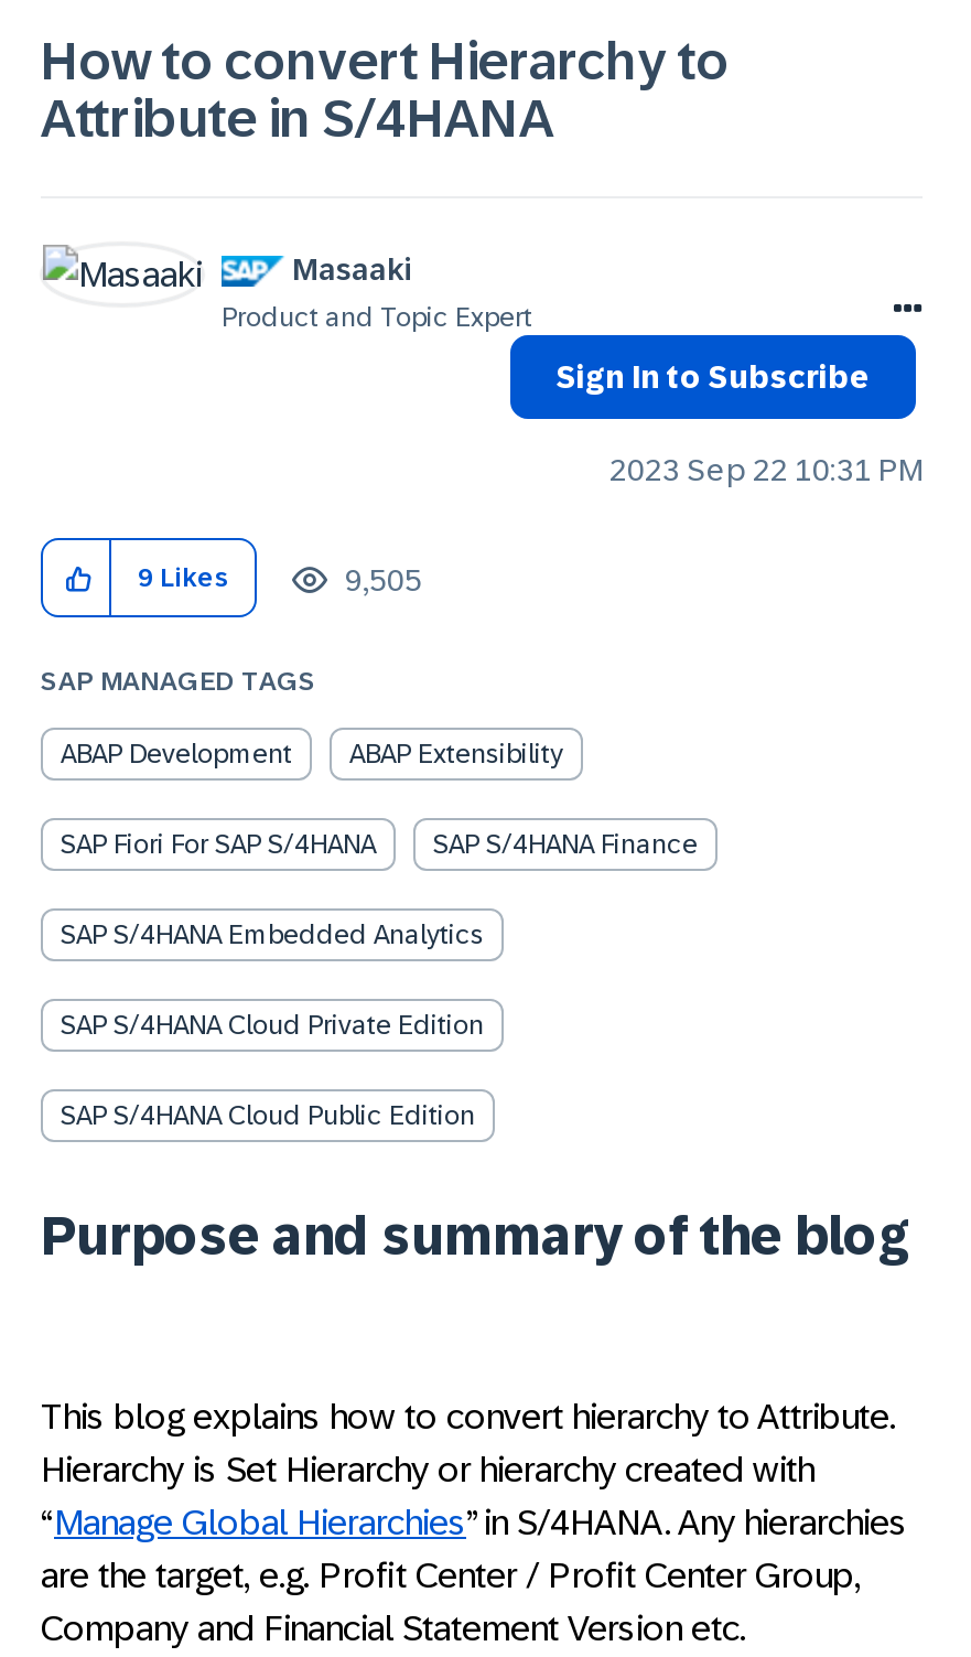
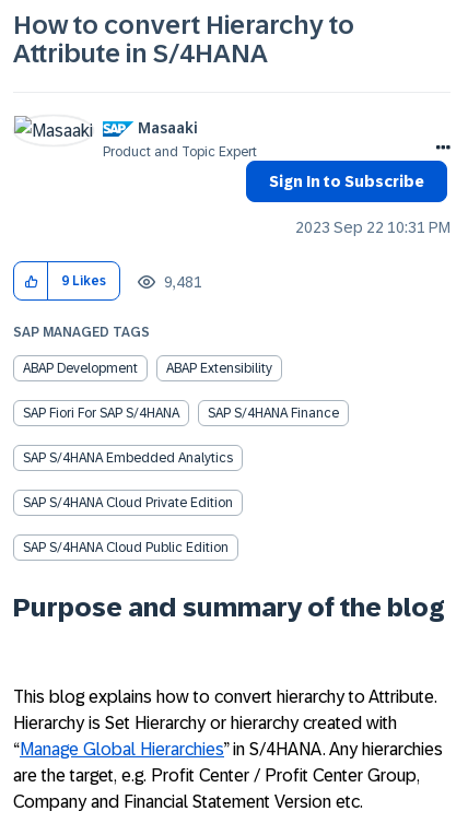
[345,562,422,597] 9,505 -> [164,273,202,291] 9,481

